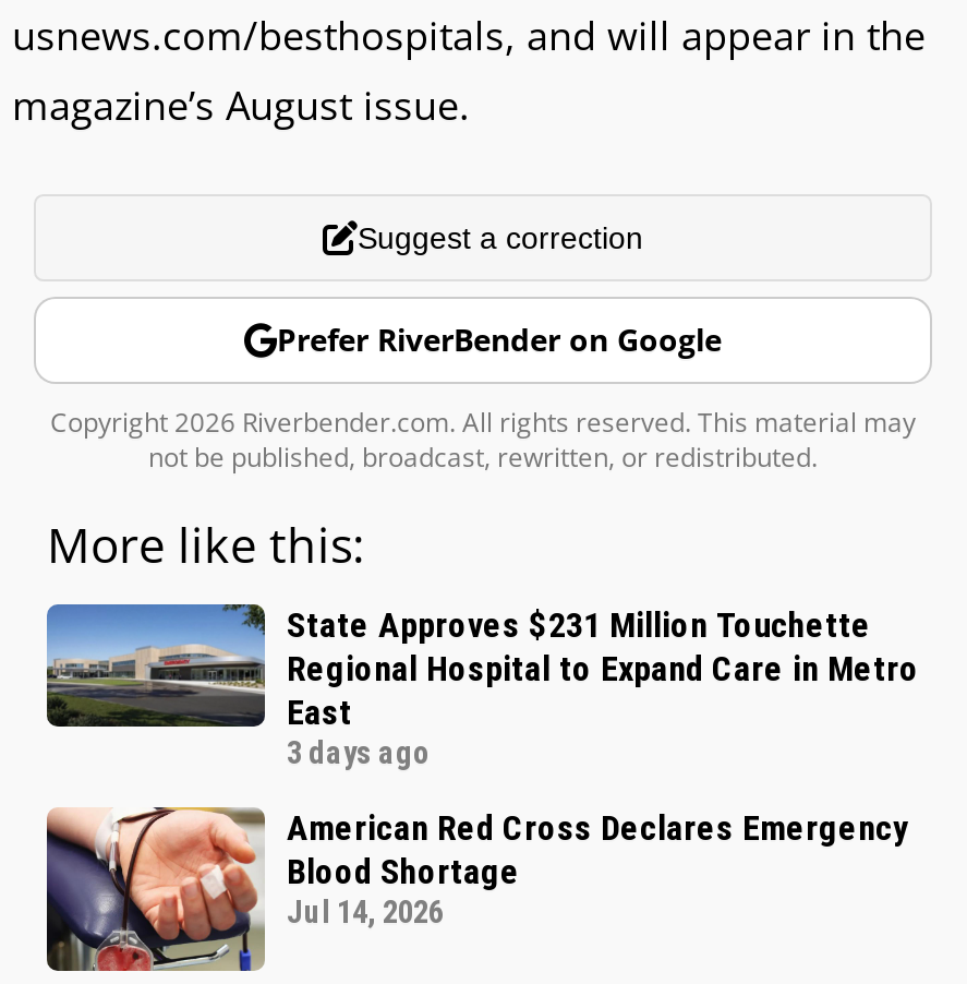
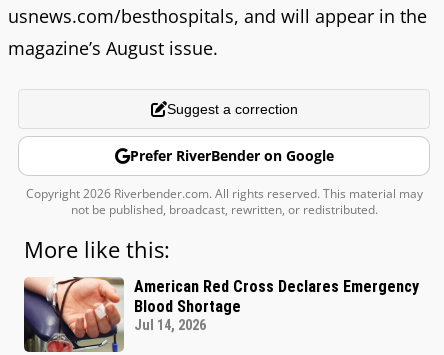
[45,602,919,773] [image] | State Approves $231 Million Touchette | Regional Hospital to Expand Care in Metro | East | 3 days ago -> none

